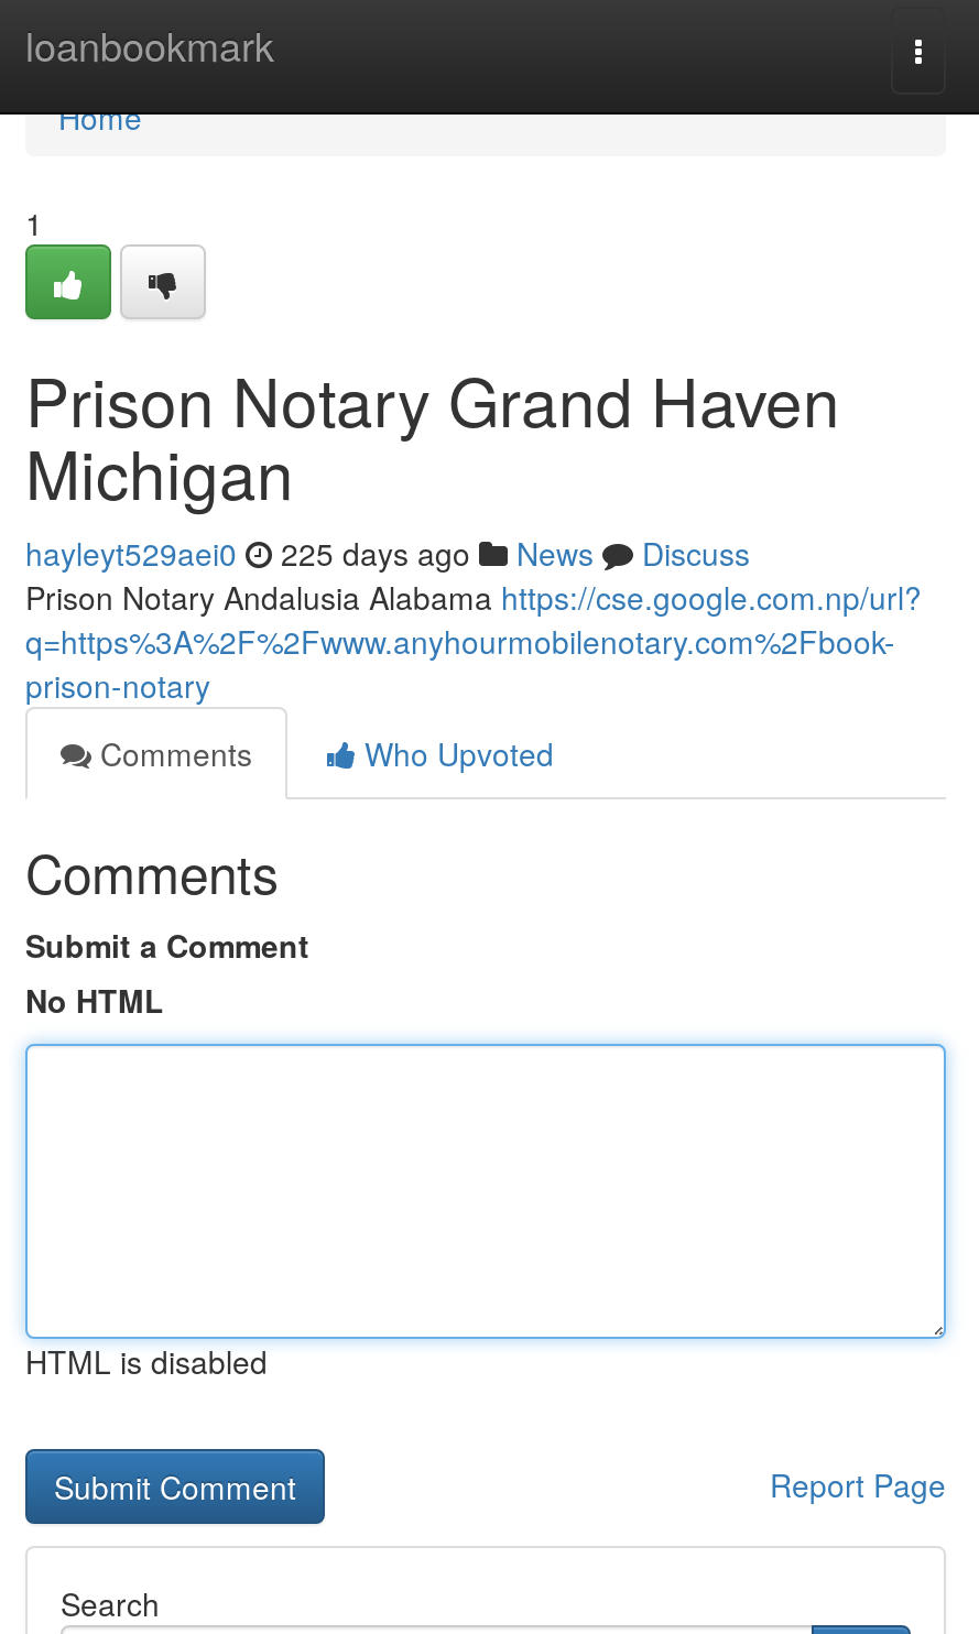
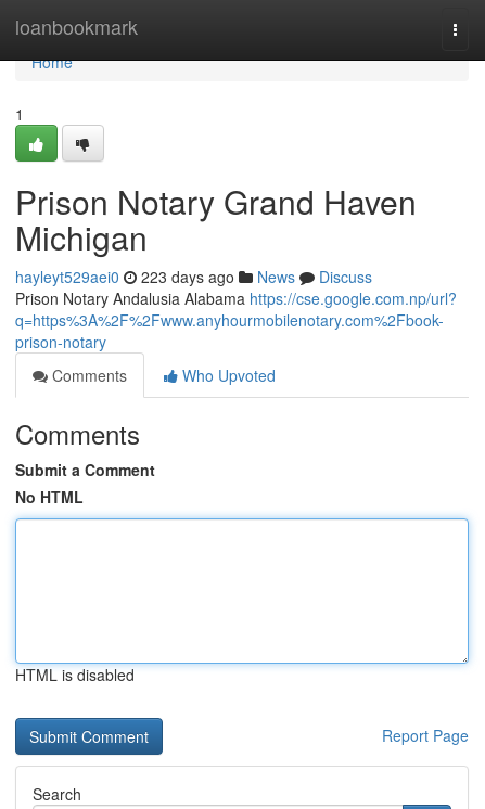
[25,531,750,575] hayleyt529aei0 225 days ago News Discuss -> [15,266,372,287] hayleyt529aei0 223 days ago News Discuss

